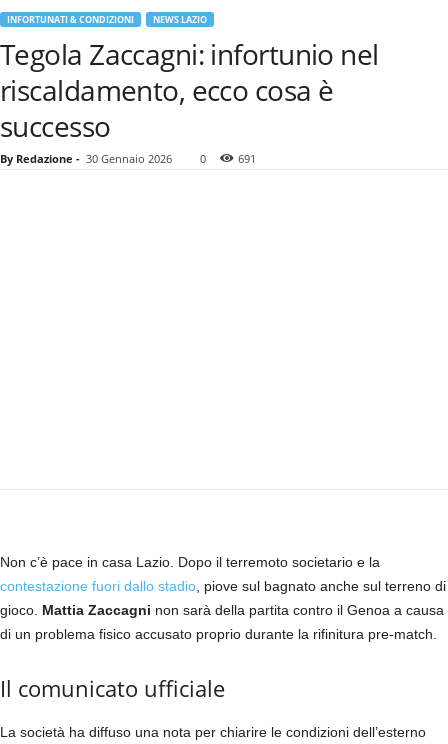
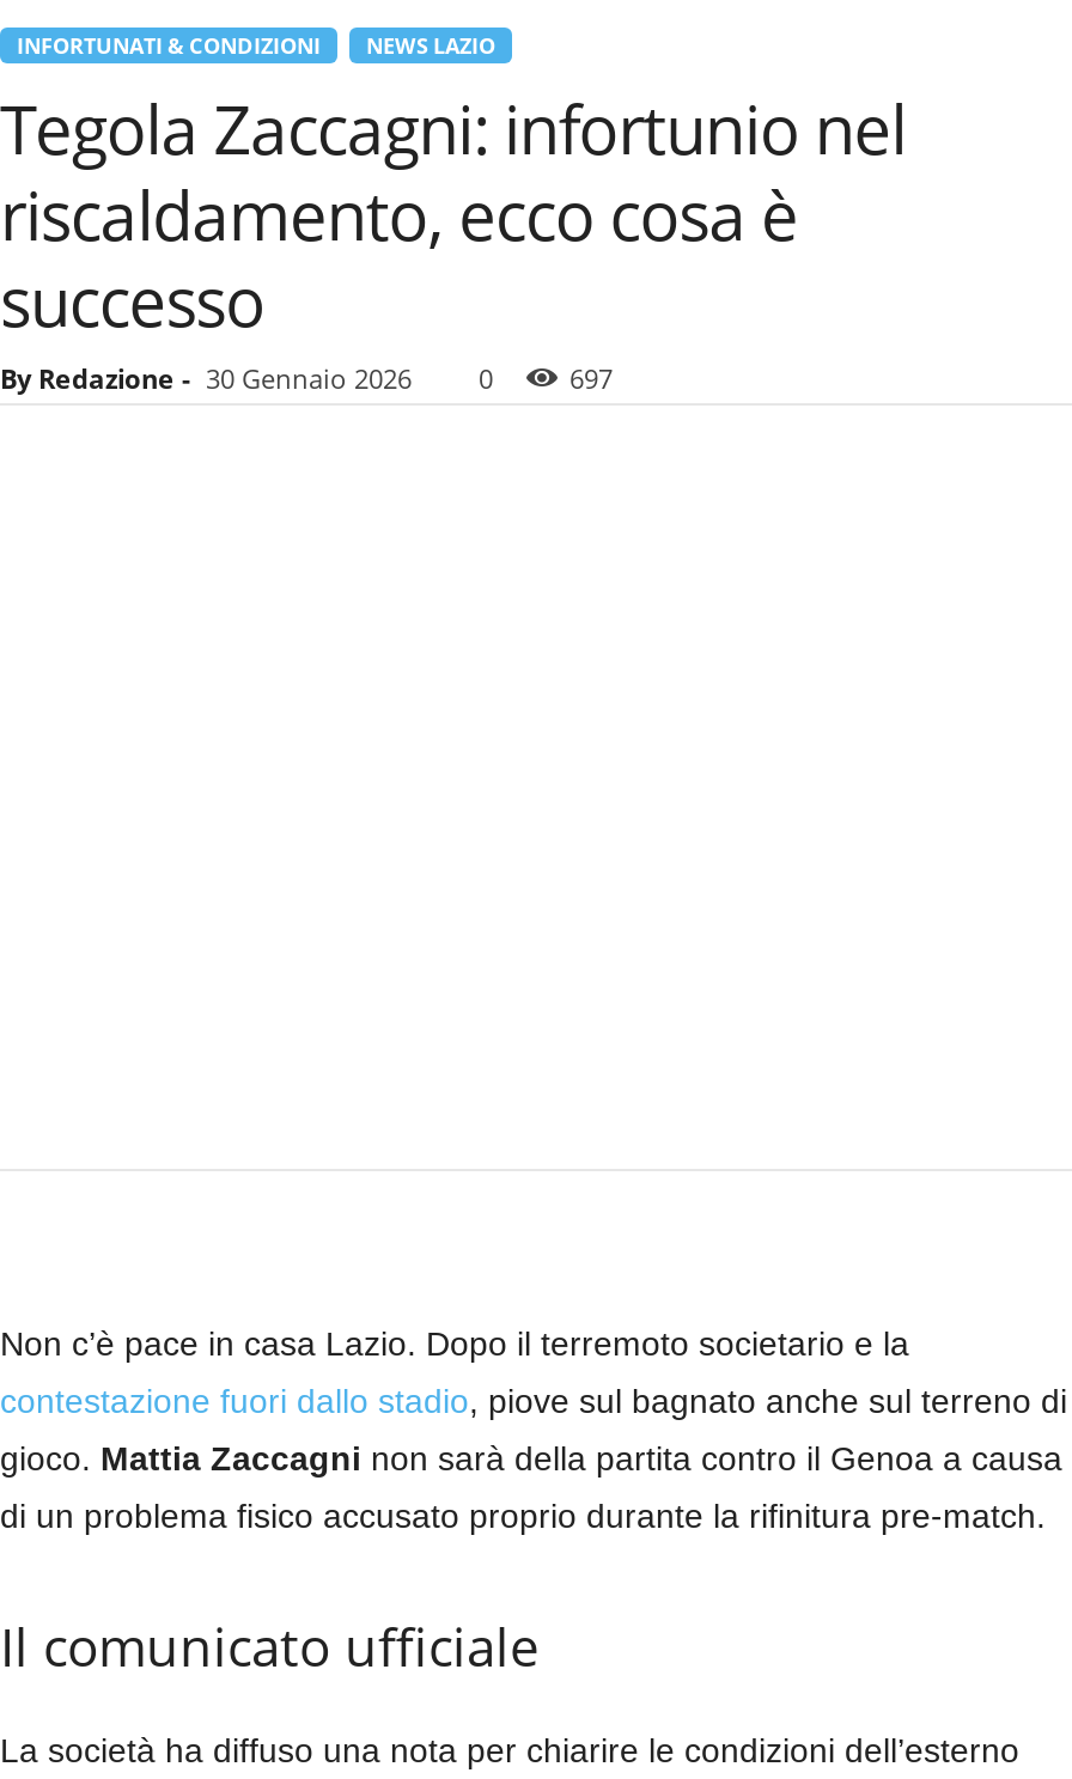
[238,151,256,166] 691 -> [569,360,613,396] 697

